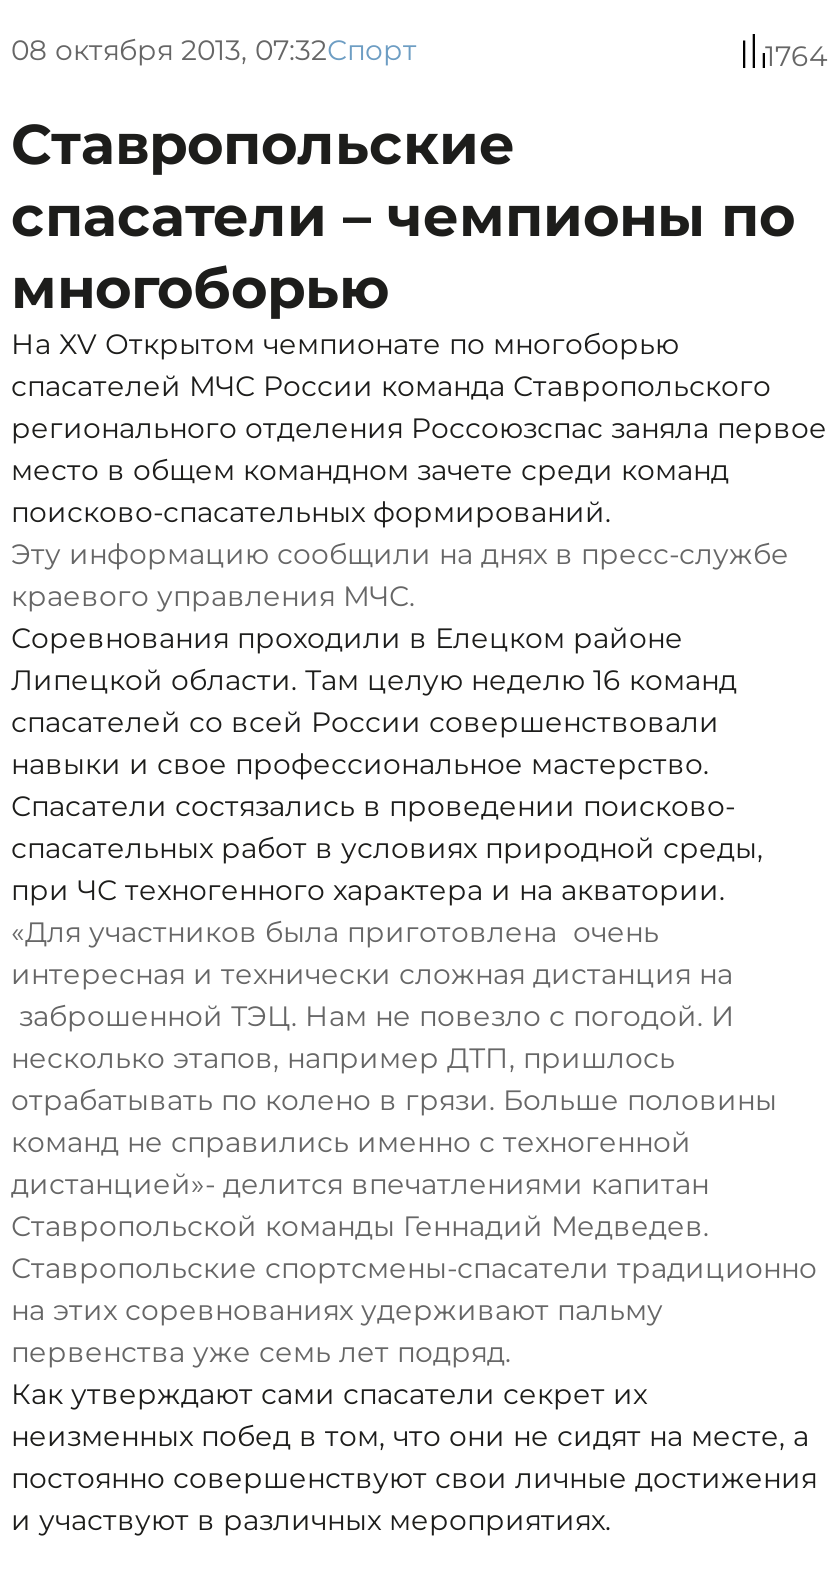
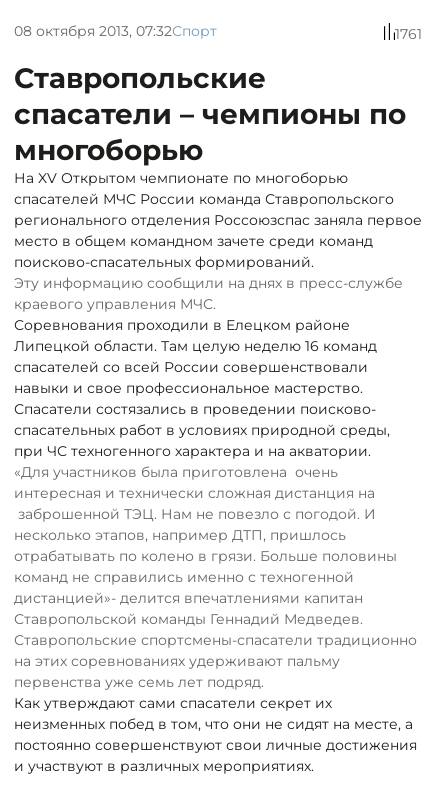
[765,37,827,73] 1764 -> [395,25,422,43] 1761

